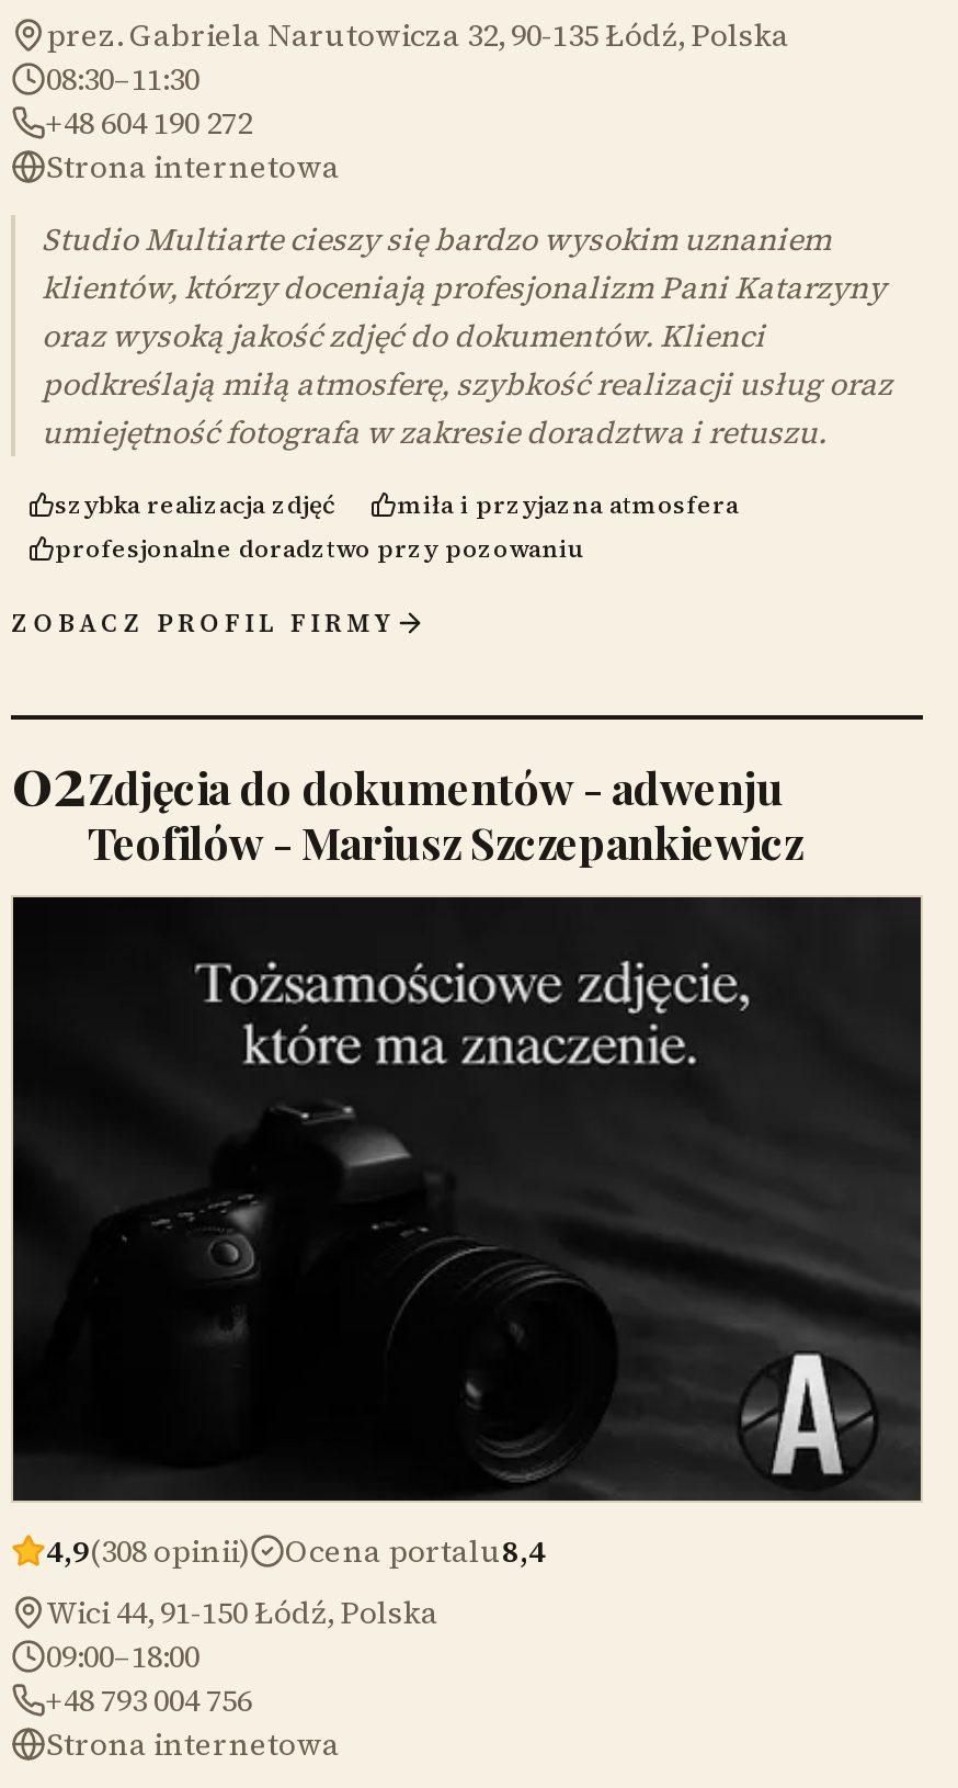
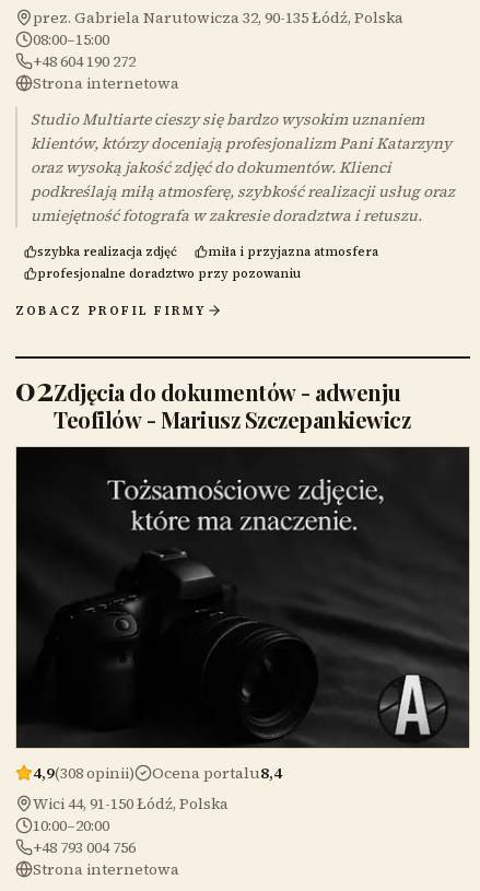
[46,57,199,101] 08:30–11:30 -> [33,28,109,50] 08:00–15:00
[46,1635,199,1679] 09:00–18:00 -> [33,815,109,837] 10:00–20:00

